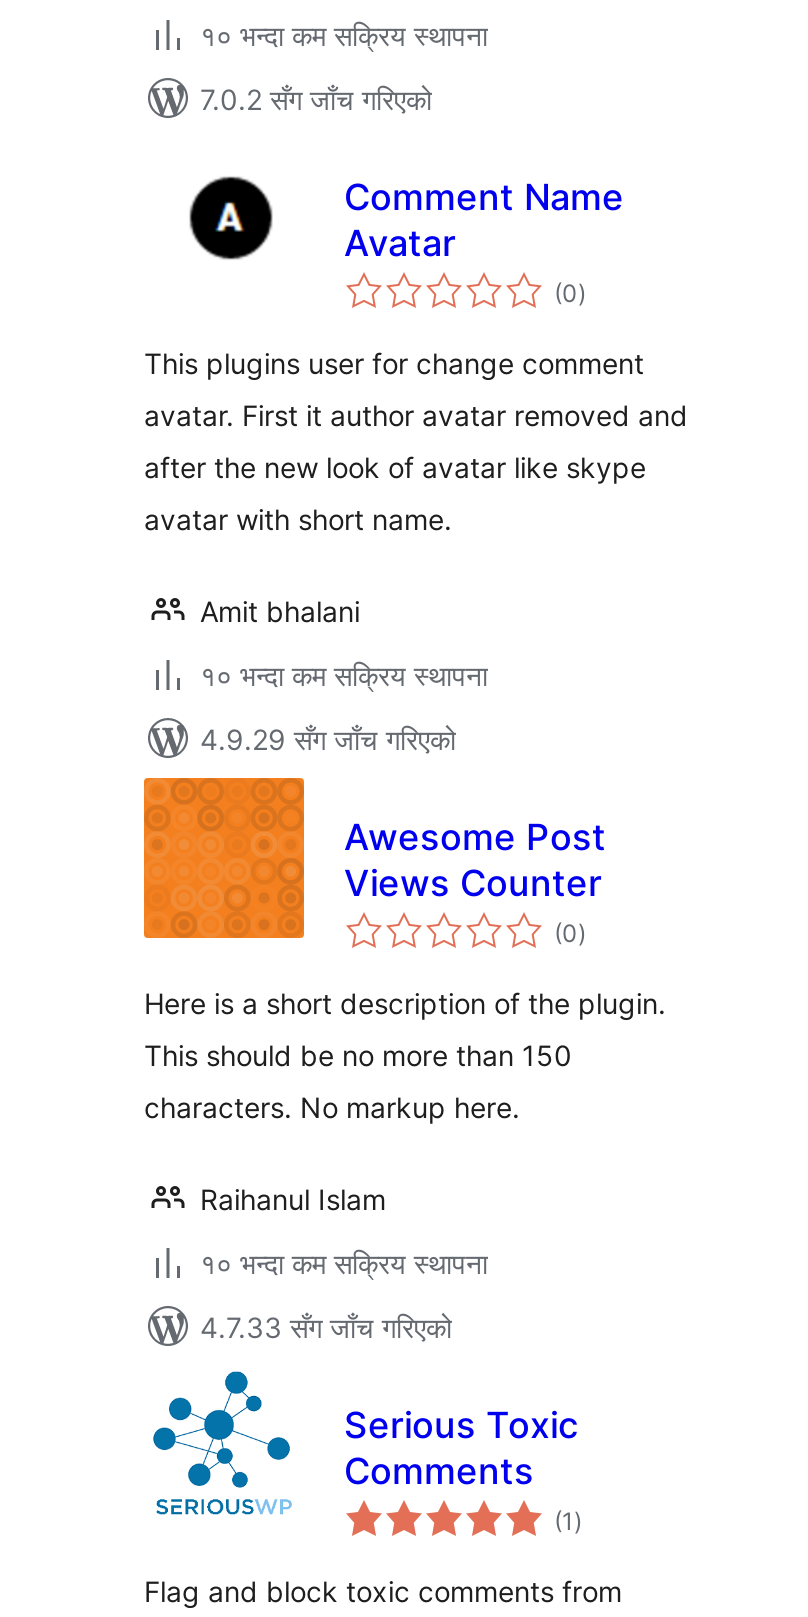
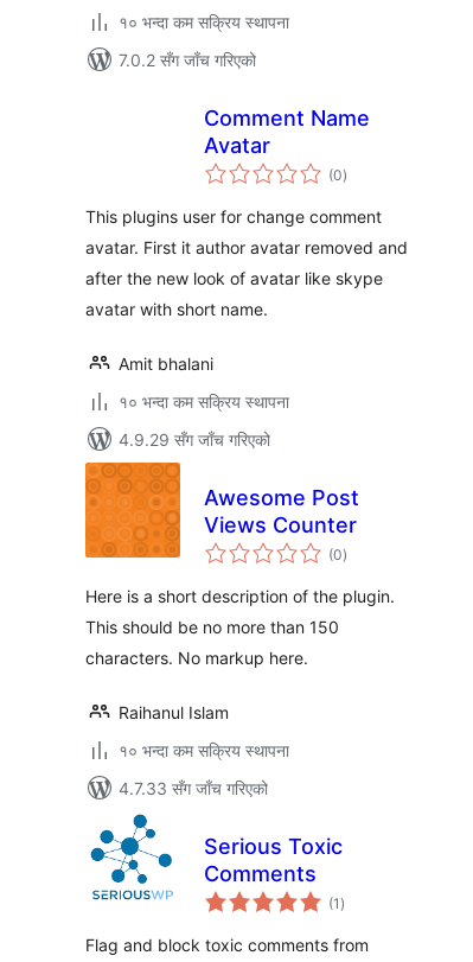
[188,174,274,262] [image] -> none

